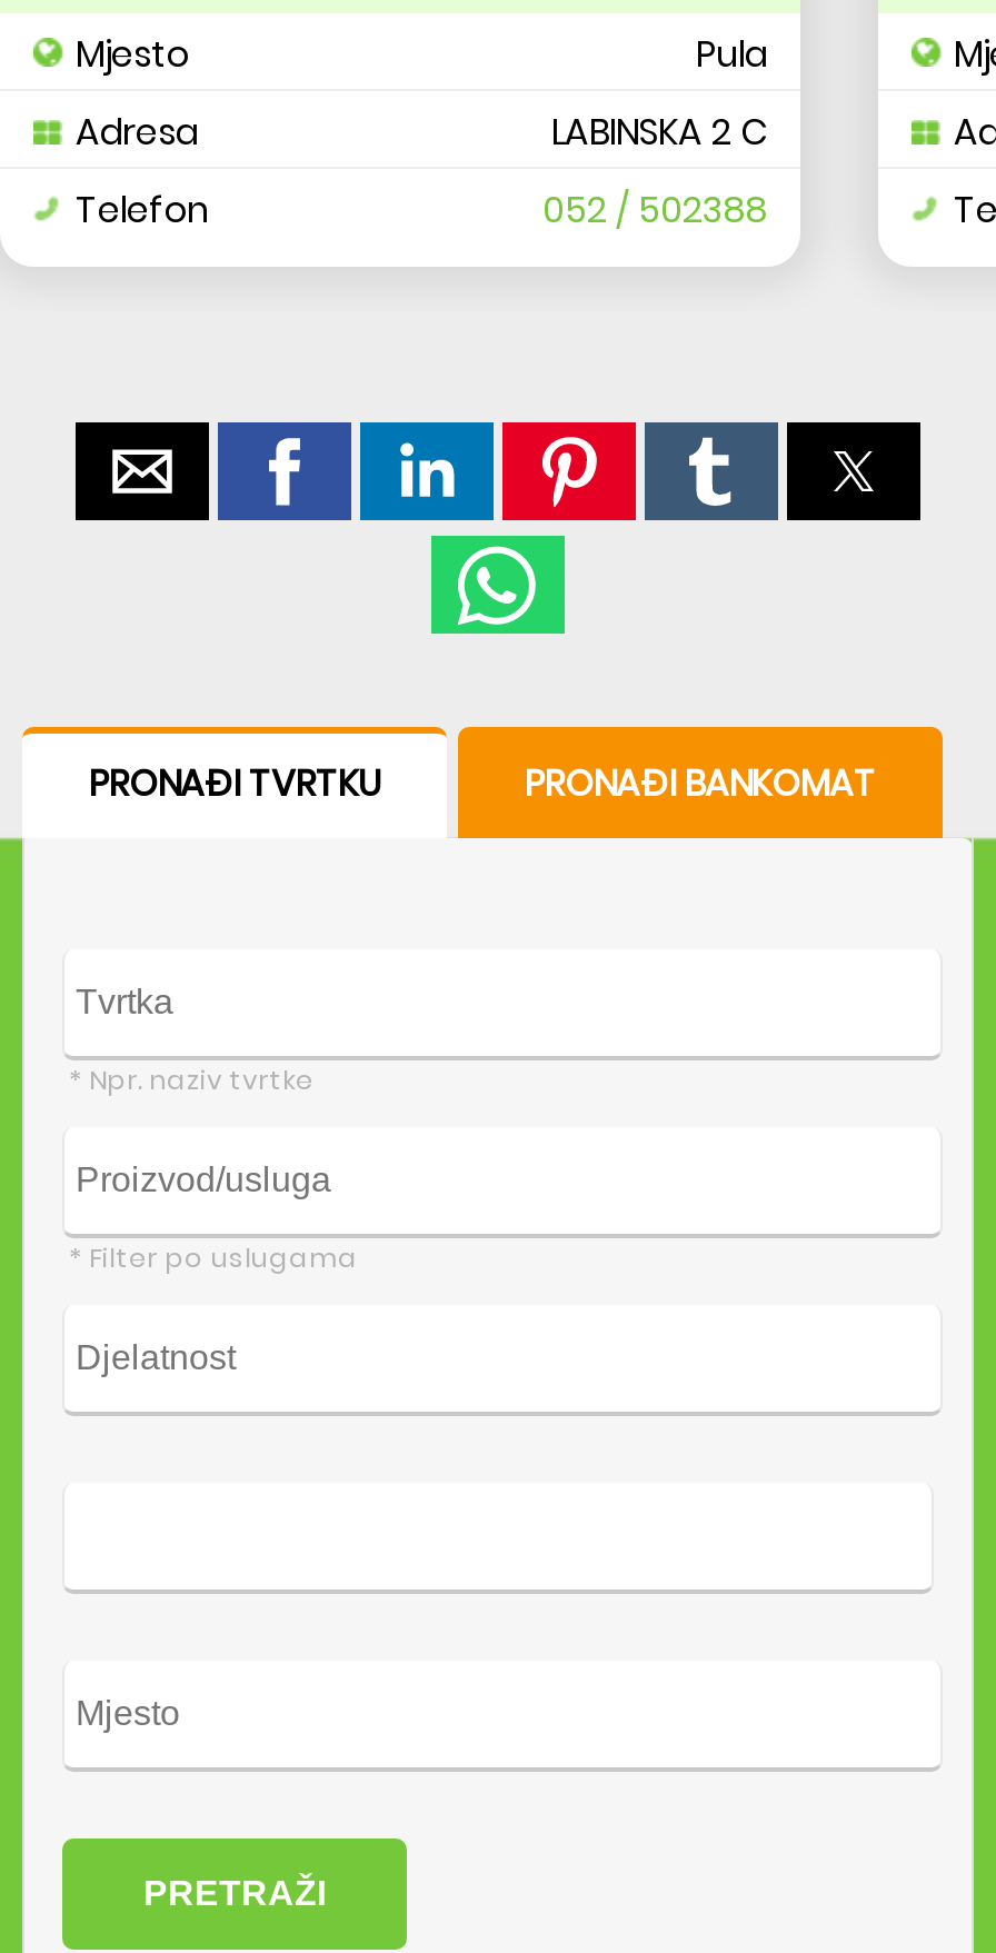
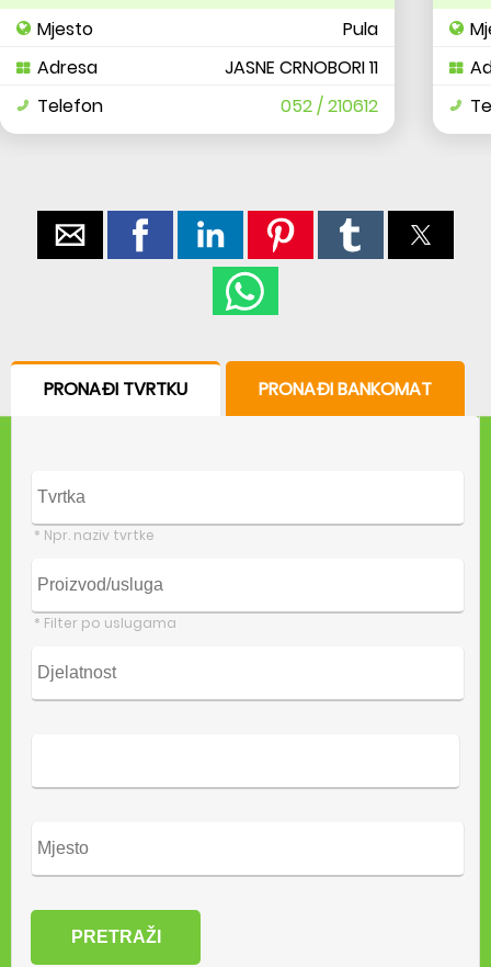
[551,107,767,158] LABINSKA 2 C -> [225,55,378,80] JASNE CRNOBORI 11
[542,185,767,236] 052 / 502388 -> [281,94,378,119] 052 / 210612

